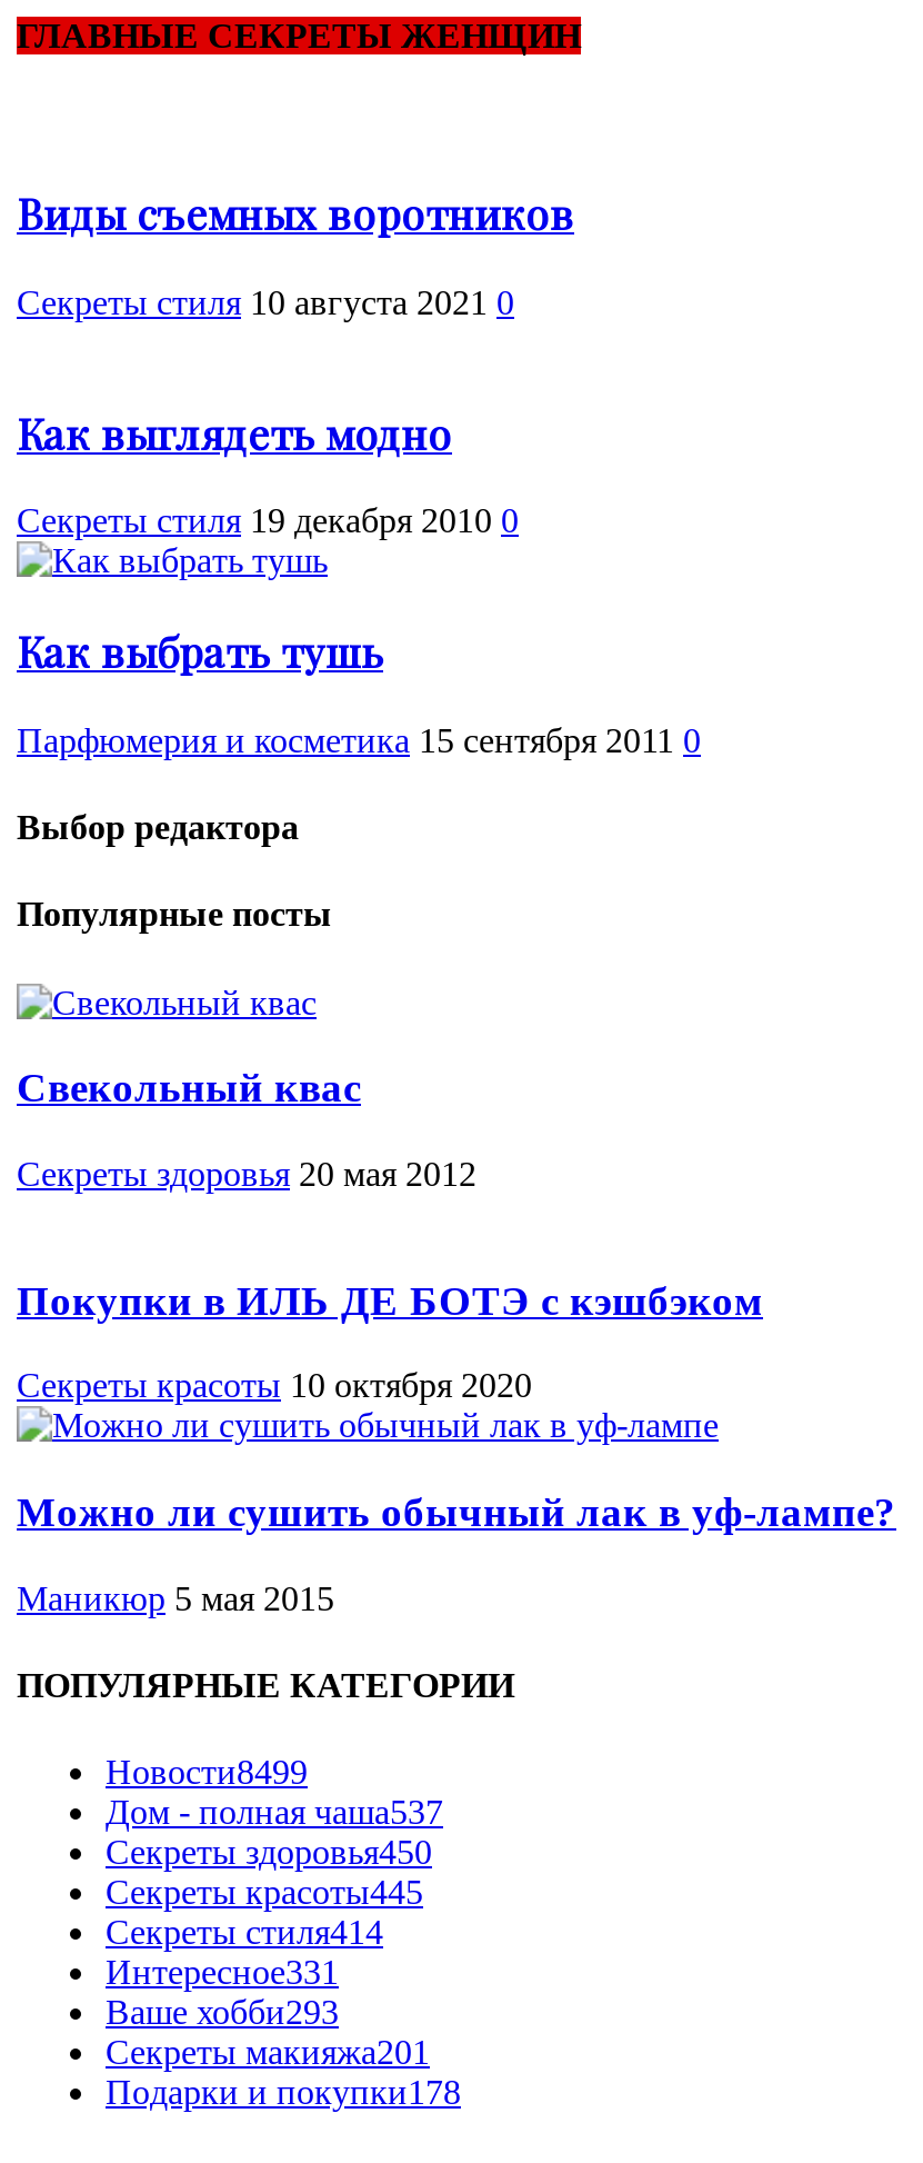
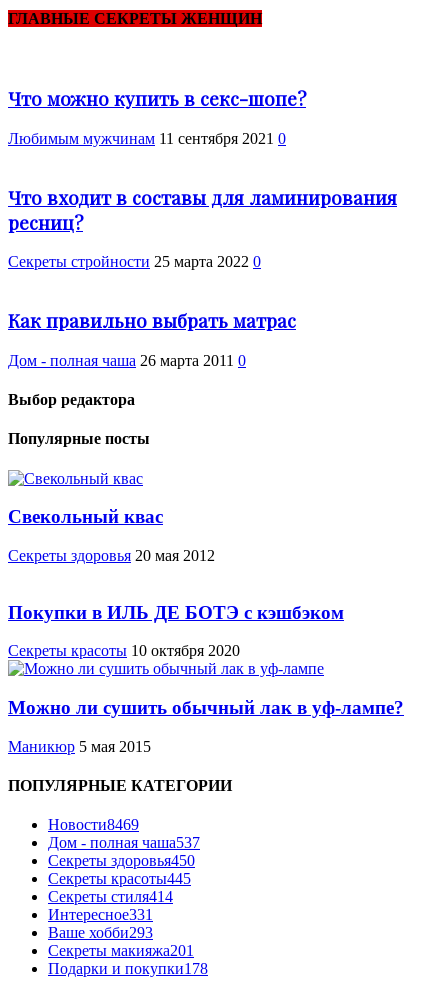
[17,186,574,242] Виды съемных воротников -> [8,86,306,111] Что можно купить в секс-шопе?
[17,283,514,321] Секреты стиля 10 августа 2021 0 -> [8,130,286,147] Любимым мужчинам 11 сентября 2021 0
[17,405,452,460] Как выглядеть модно -> [8,185,397,235] Что входит в составы для ламинирования | ресниц?
[17,502,519,540] Секреты стиля 19 декабря 2010 0 -> [8,253,261,270] Секреты стройности 25 марта 2022 0
[17,624,383,679] Как выбрать тушь -> [8,308,296,333] Как правильно выбрать матрас
[17,721,701,759] Парфюмерия и косметика 15 сентября 2011 0 -> [8,352,246,369] Дом - полная чаша 26 марта 2011 0
[106,1754,308,1792] Новости8499 -> [48,816,139,833] Новости8469

